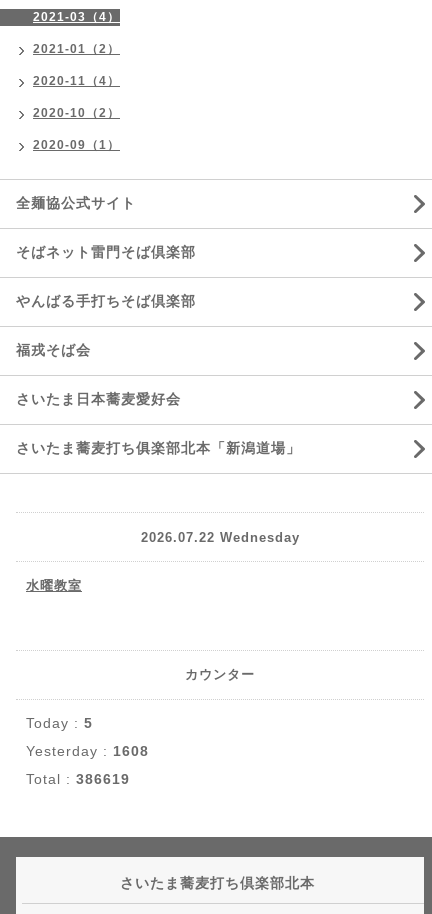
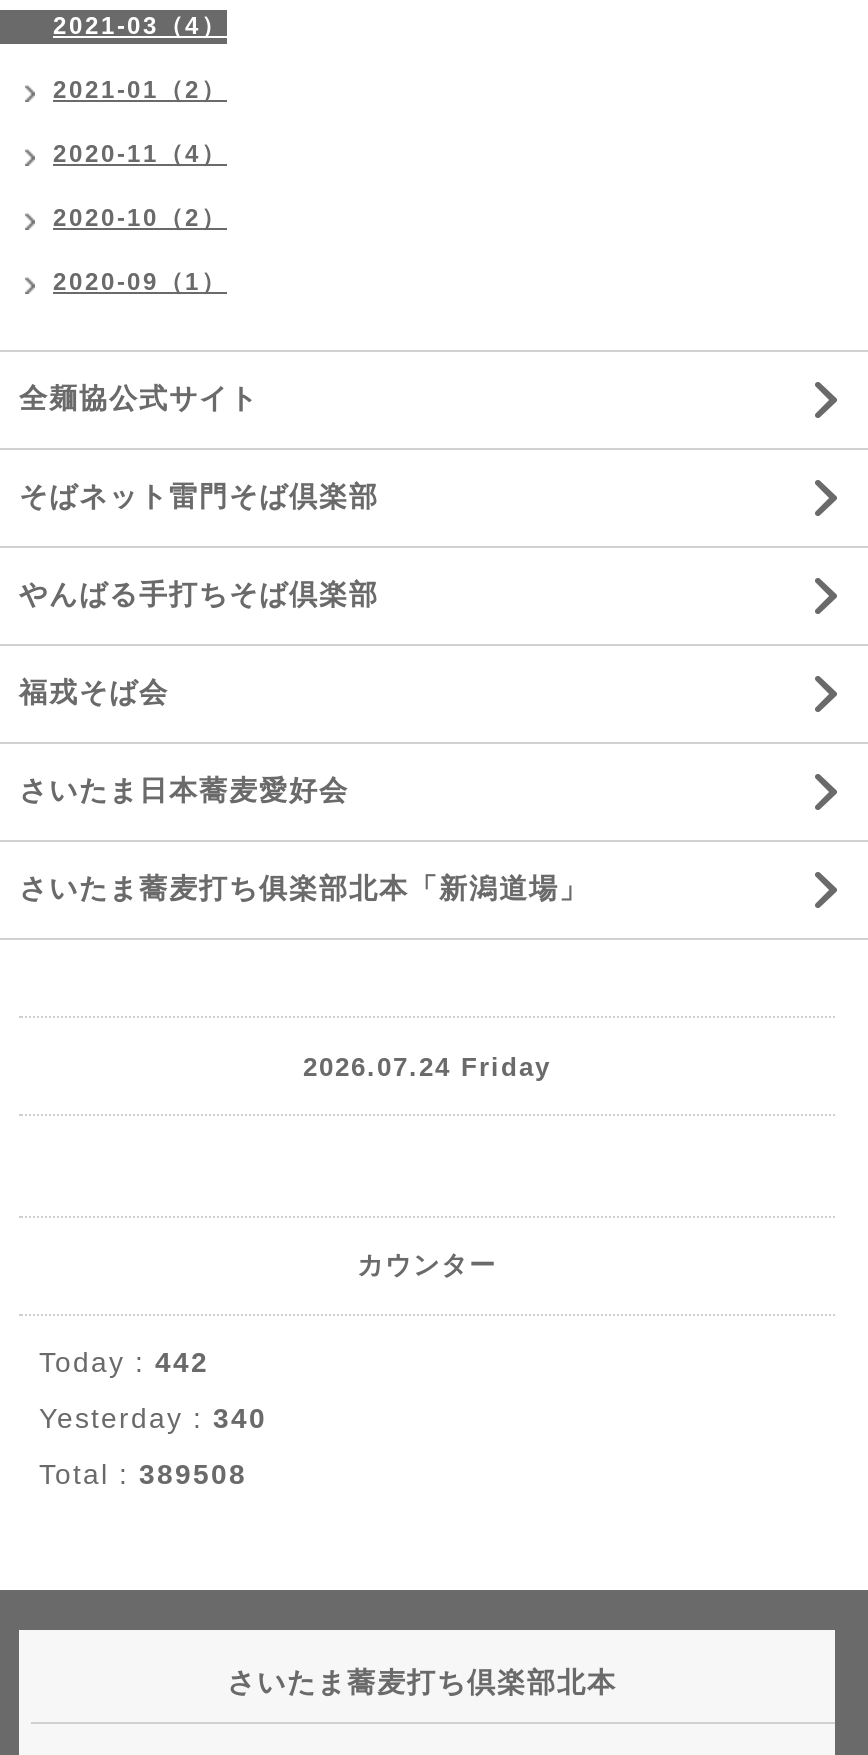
[26,530,299,593] 2026.07.22 Wednesday | 水曜教室 -> [303,1051,551,1081] 2026.07.24 Friday
[26,715,93,731] Today : 5 -> [39,1346,209,1378] Today : 442
[26,743,149,759] Yesterday : 1608 -> [39,1402,267,1434] Yesterday : 340
[26,771,130,787] Total : 386619 -> [39,1458,247,1490] Total : 389508

